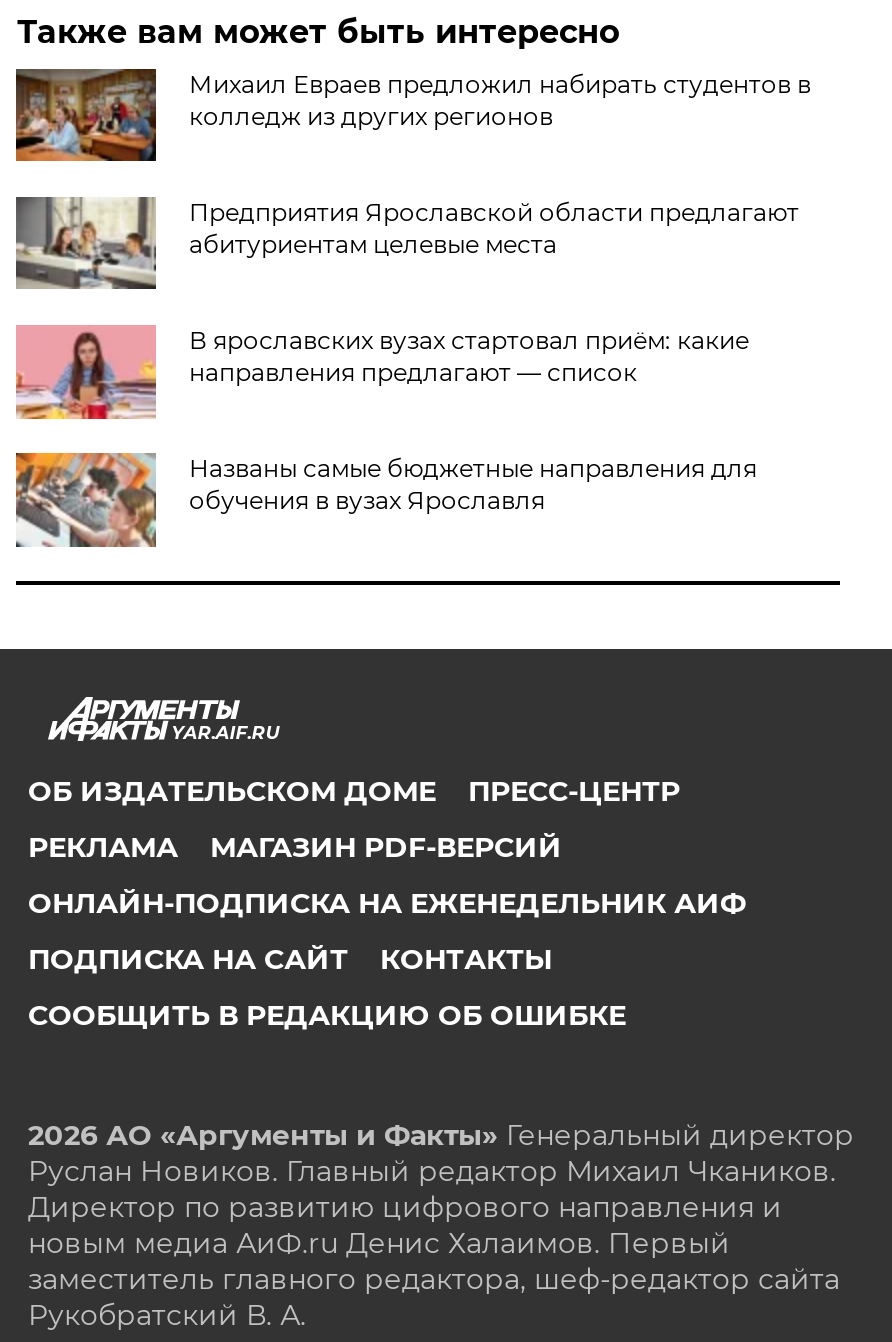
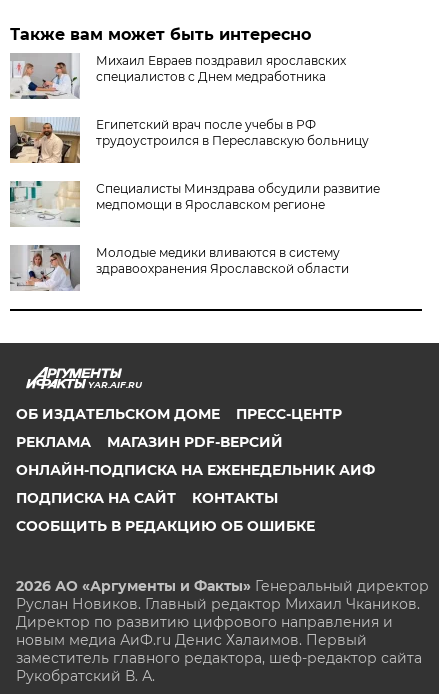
[14,67,811,163] [image] | Михаил Евраев предложил набирать студентов в | колледж из других регионов -> [10,53,346,100] [image] | Михаил Евраев поздравил ярославских | специалистов с Днем медработника
[14,195,799,291] [image] | Предприятия Ярославской области предлагают | абитуриентам целевые места -> [9,116,369,164] [image] | Египетский врач после учебы в РФ | трудоустроился в Переславскую больницу
[14,325,749,421] [image] | В ярославских вузах стартовал приём: какие | направления предлагают — список -> [9,180,380,228] [image] | Специалисты Минздрава обсудили развитие | медпомощи в Ярославском регионе
[14,451,757,549] [image] | Названы самые бюджетные направления для | обучения в вузах Ярославля -> [9,244,349,292] [image] | Молодые медики вливаются в систему | здравоохранения Ярославской области

